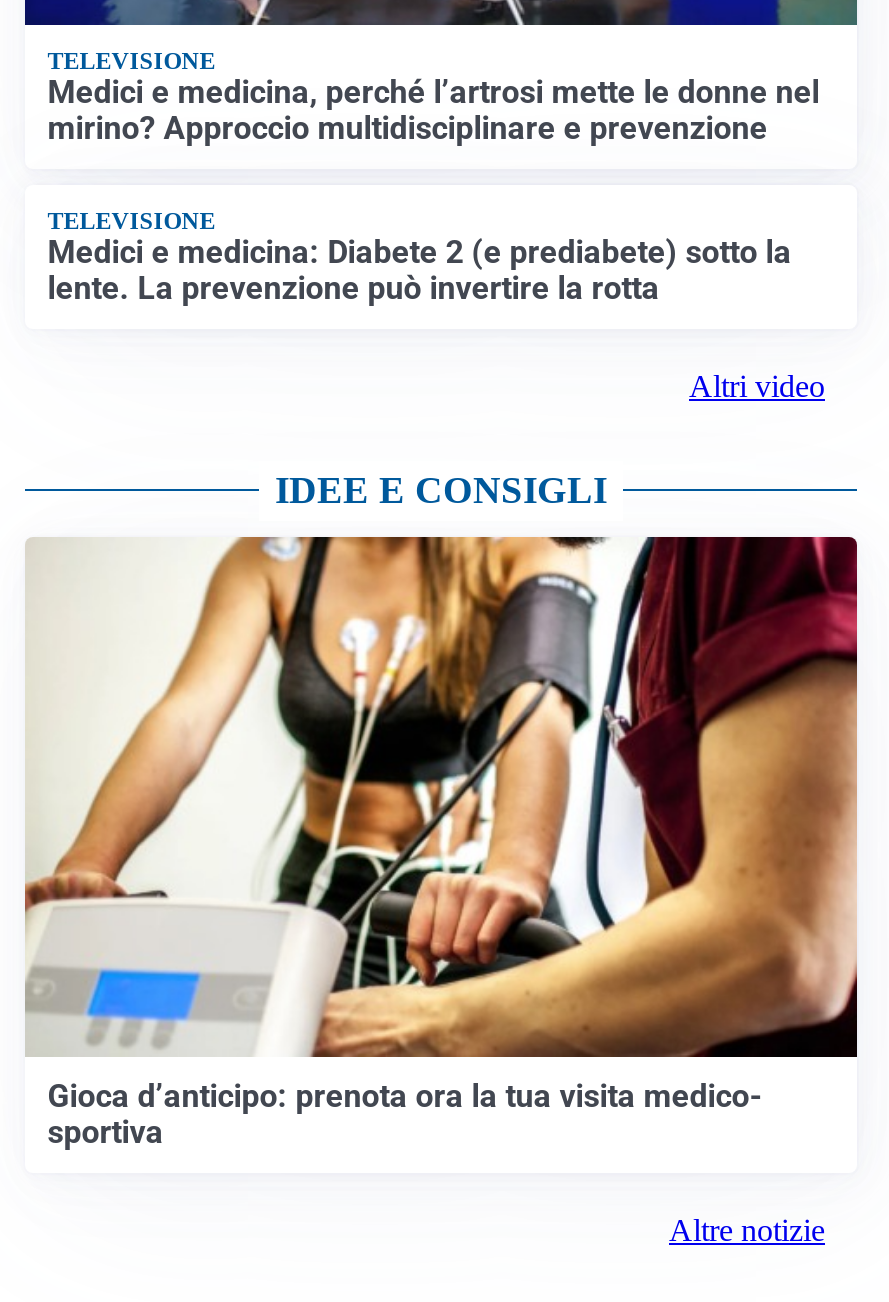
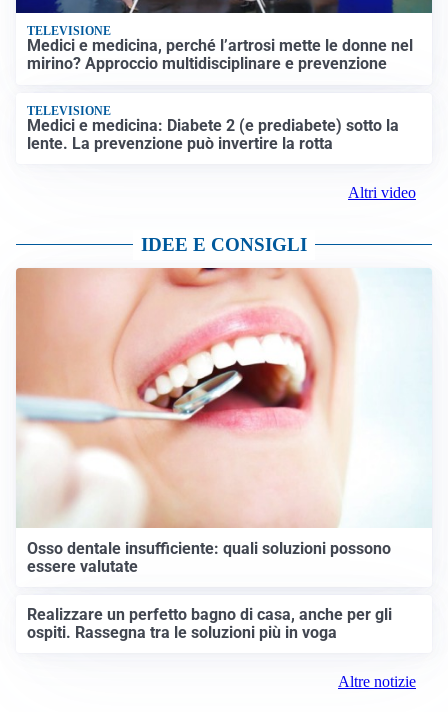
[23,534,859,1151] [image] | Gioca d’anticipo: prenota ora la tua visita medico- | sportiva -> [16,267,432,642] [image] | Osso dentale insufficiente: quali soluzioni possono | essere valutate | Realizzare un perfetto bagno di casa, anche per gli | ospiti. Rassegna tra le soluzioni più in voga

